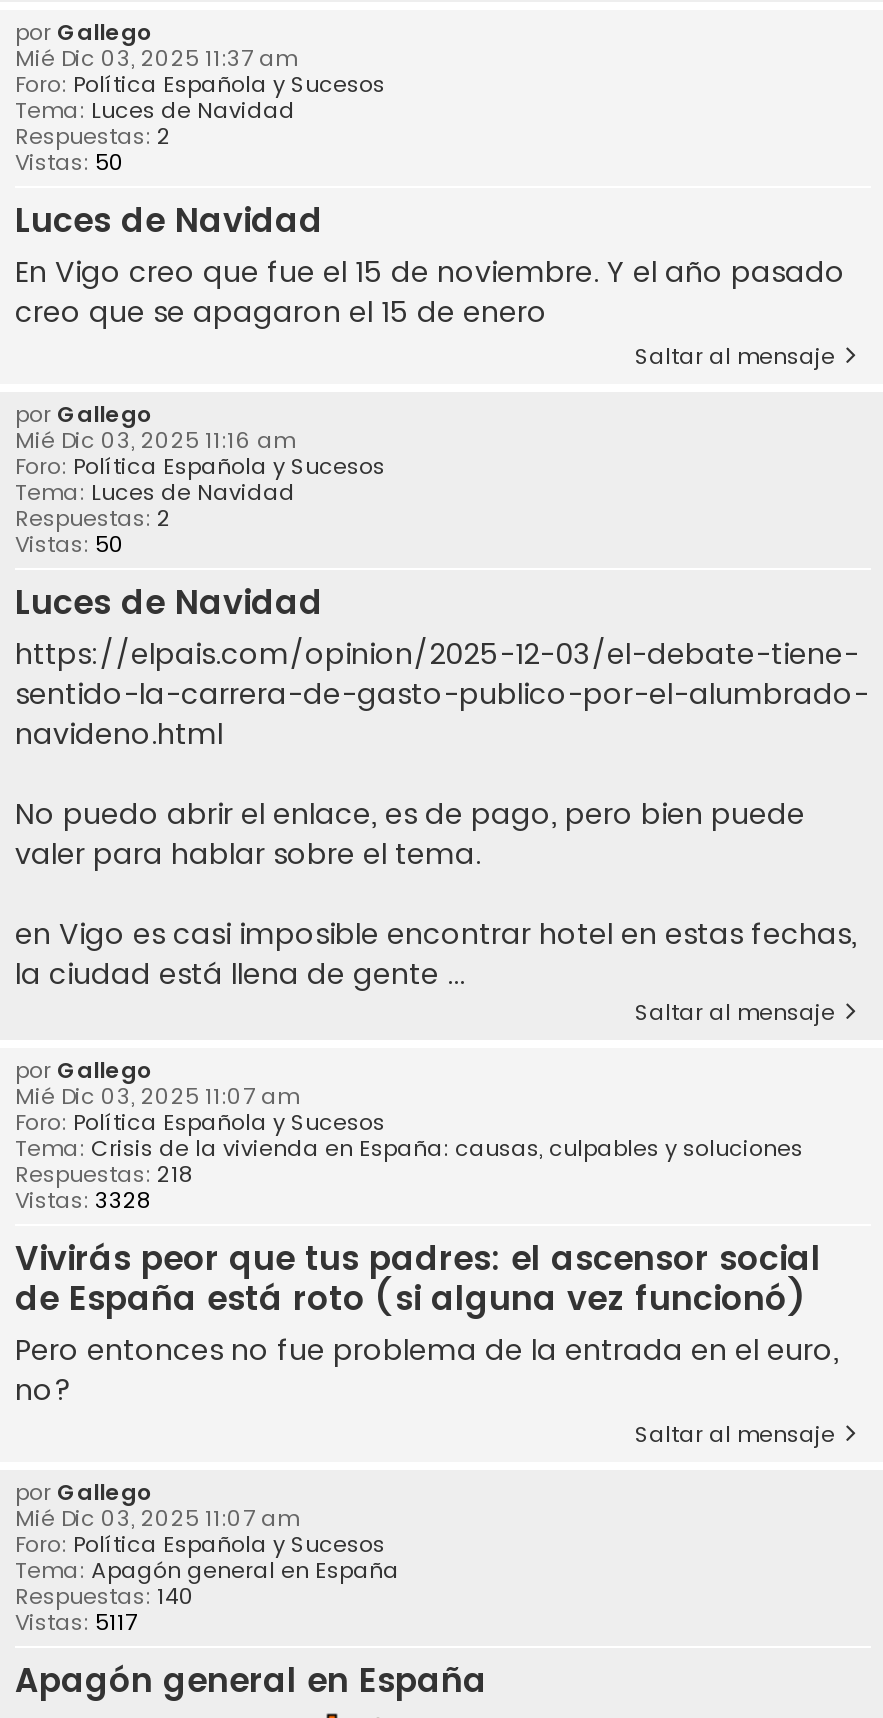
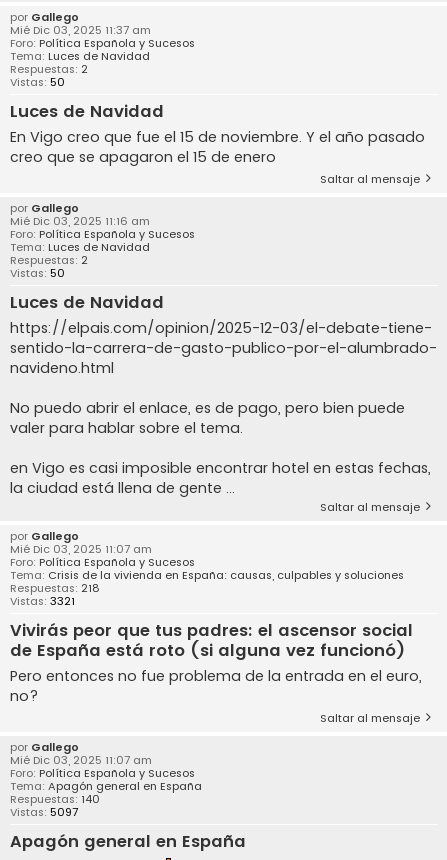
[15,1184,153,1216] Vistas: 3328 -> [10,593,75,609] Vistas: 3321
[15,1606,137,1638] Vistas: 5117 -> [10,804,78,820] Vistas: 5097

